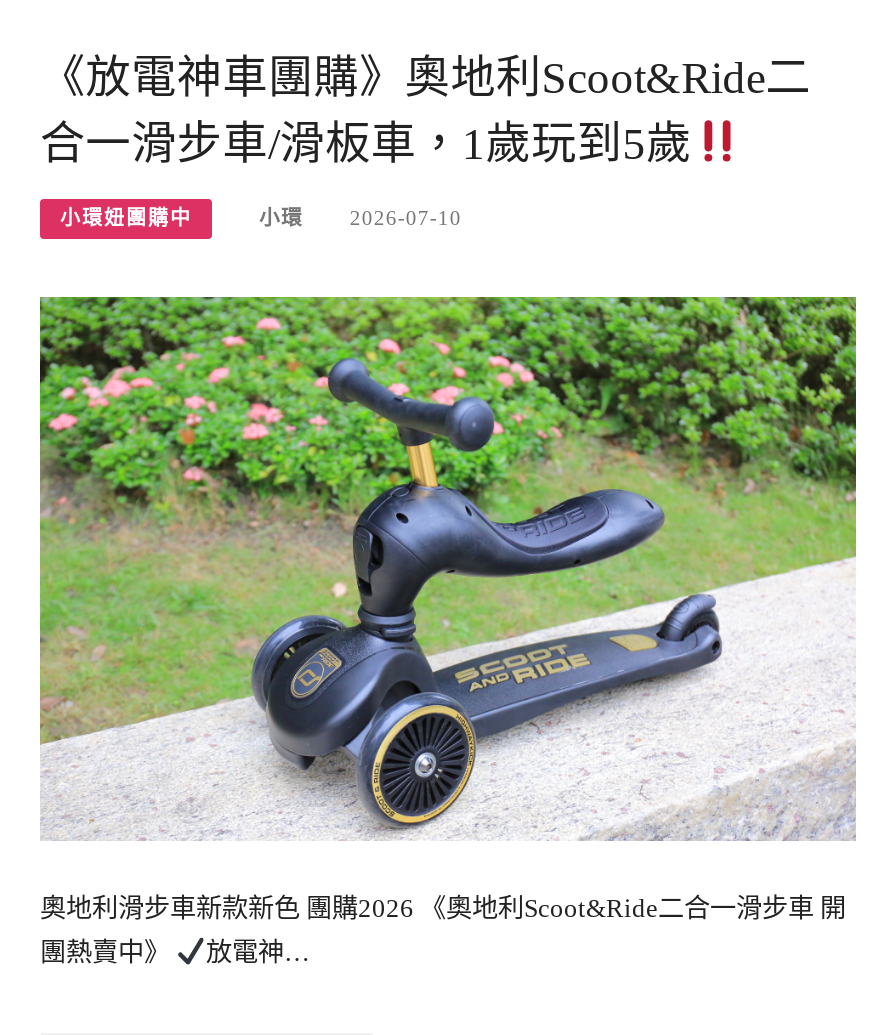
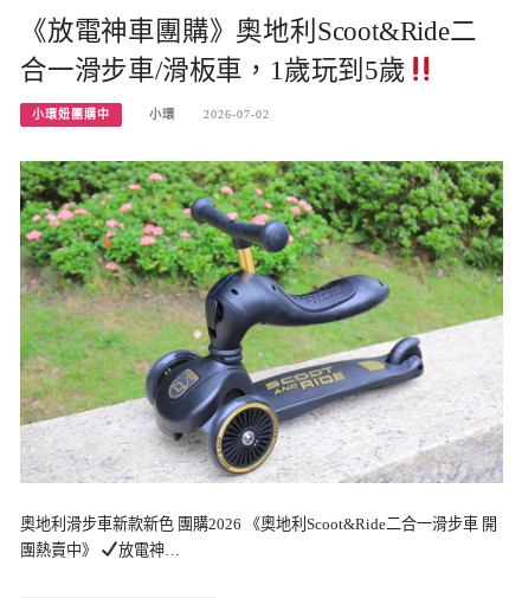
[350,208,462,230] 2026-07-10 -> [203,108,270,121] 2026-07-02

